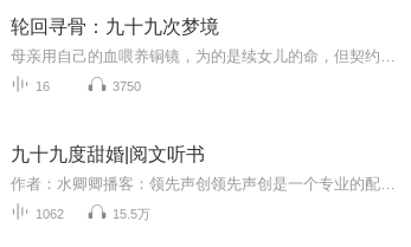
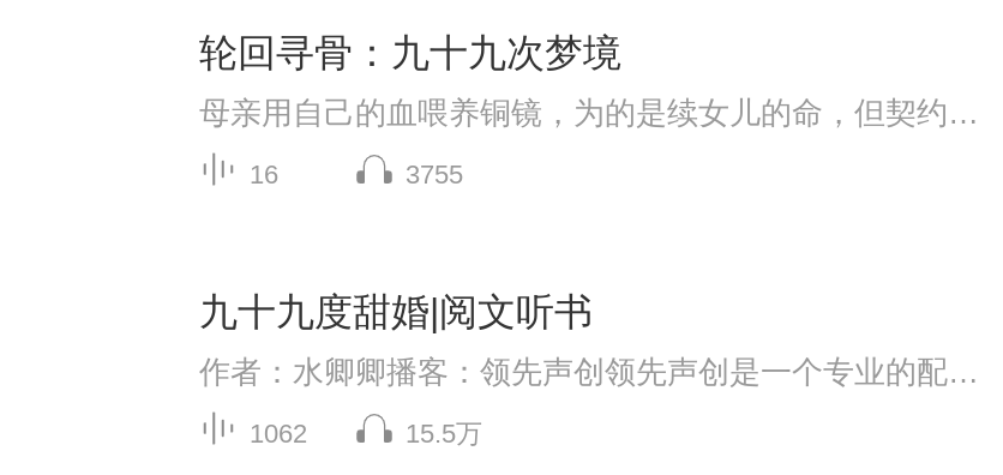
[113,79,141,93] 3750 -> [406,159,463,188] 3755

